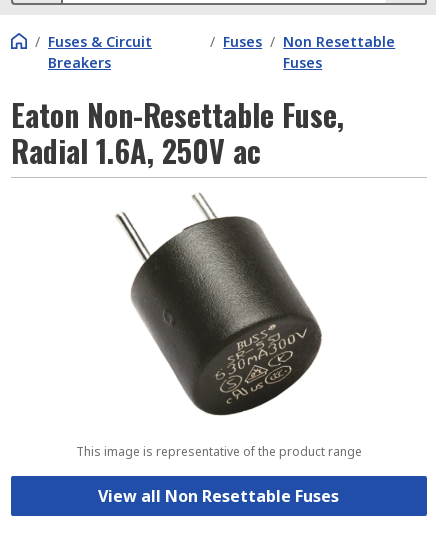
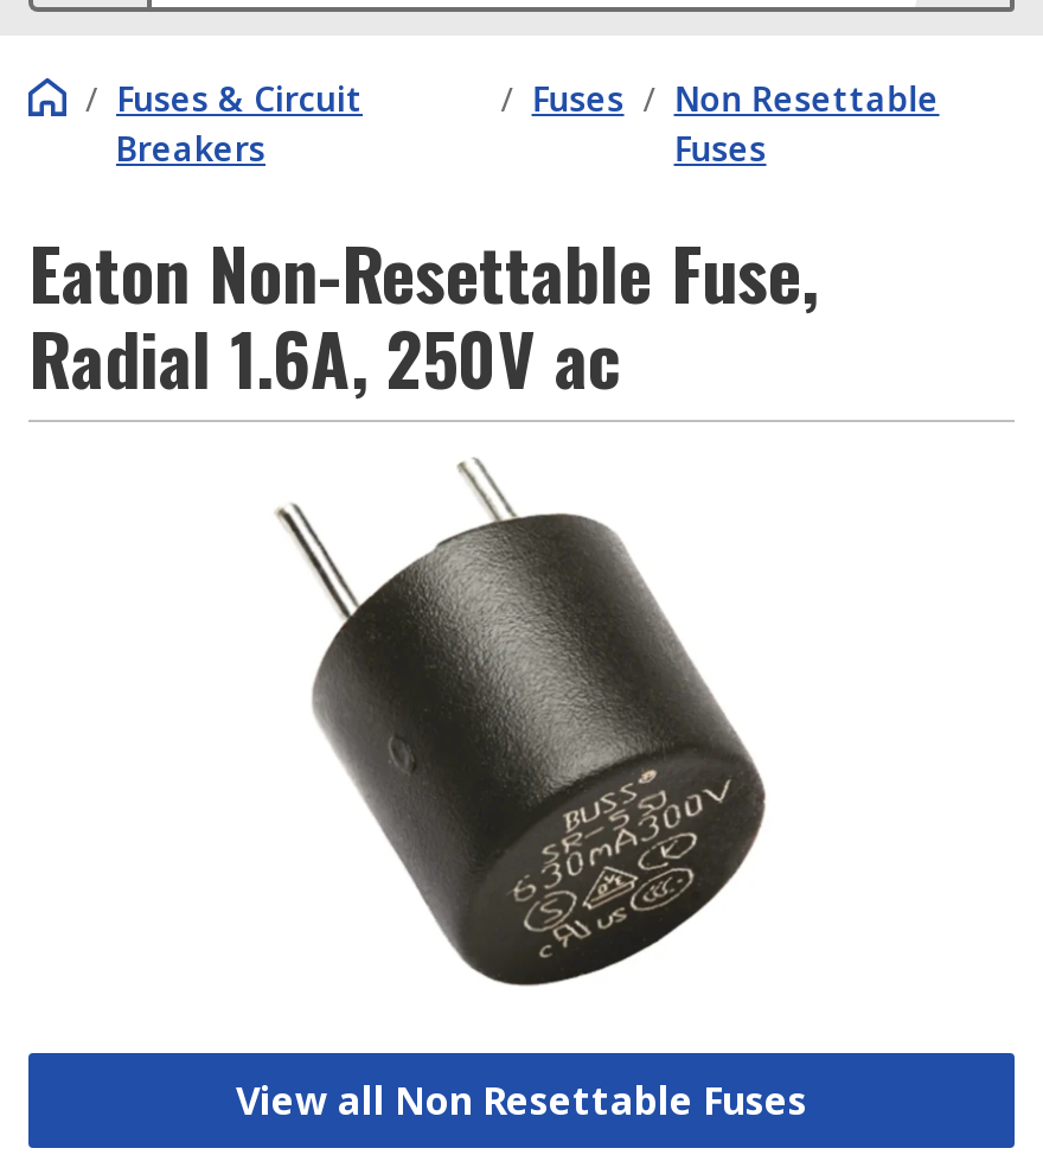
[76,443,362,460] This image is representative of the product range -> none

